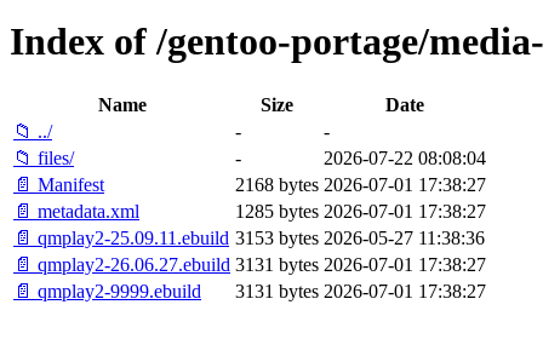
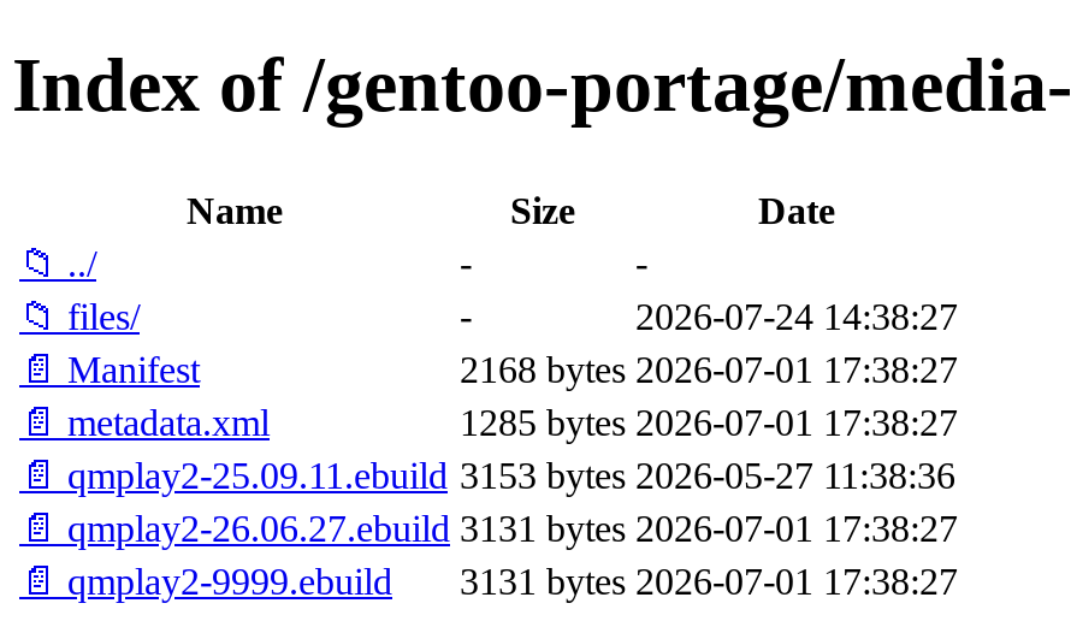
[324,148,486,168] 2026-07-22 08:08:04 -> [635,296,958,337] 2026-07-24 14:38:27

